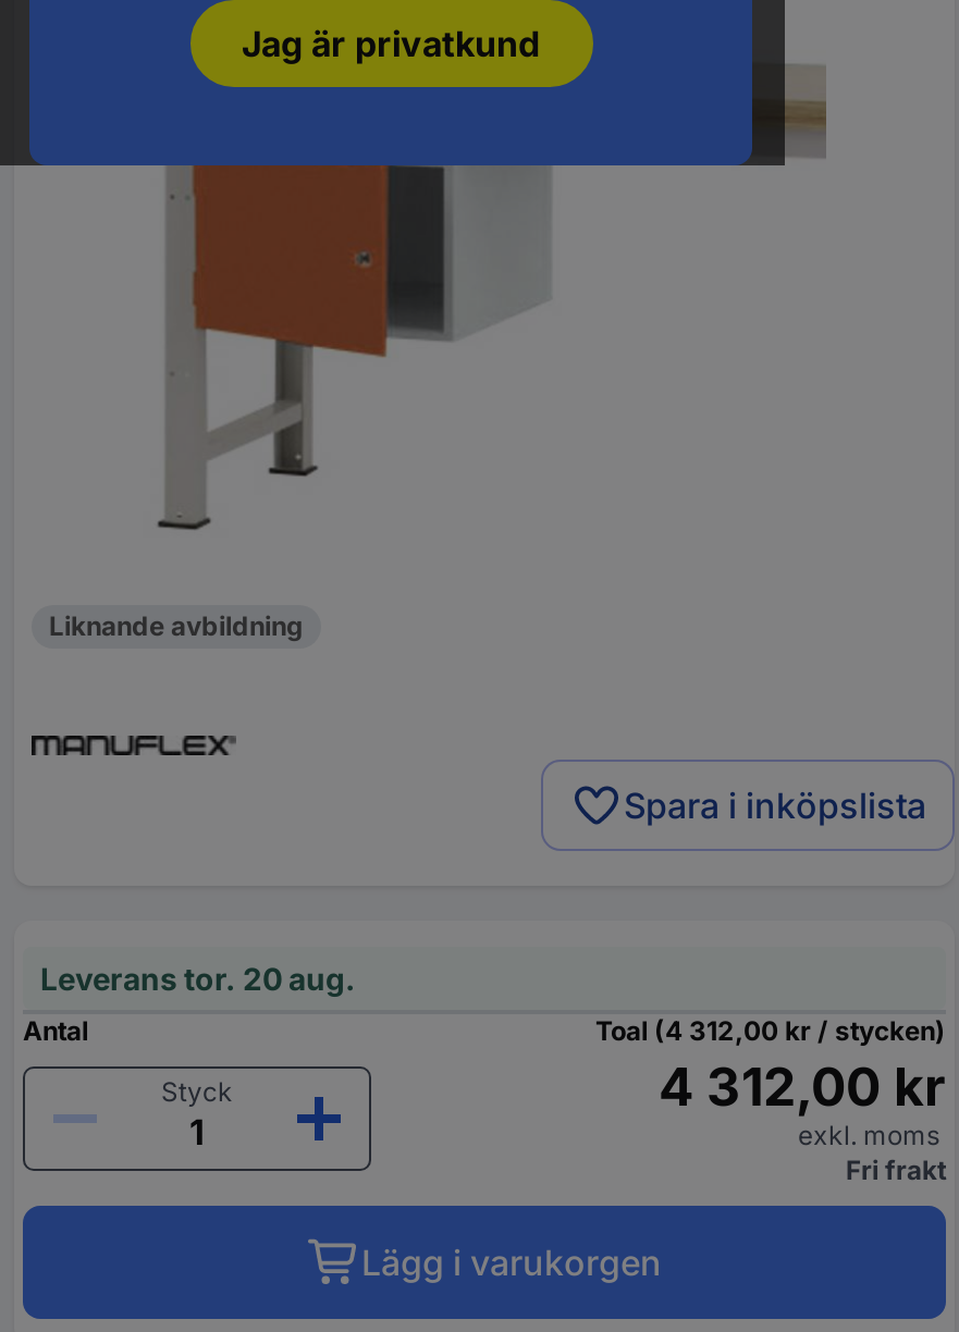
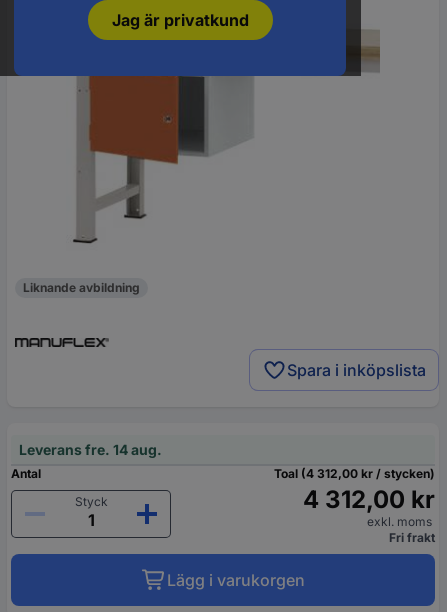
[40,959,356,996] Leverans tor. 20 aug. -> [19,441,162,458] Leverans fre. 14 aug.

